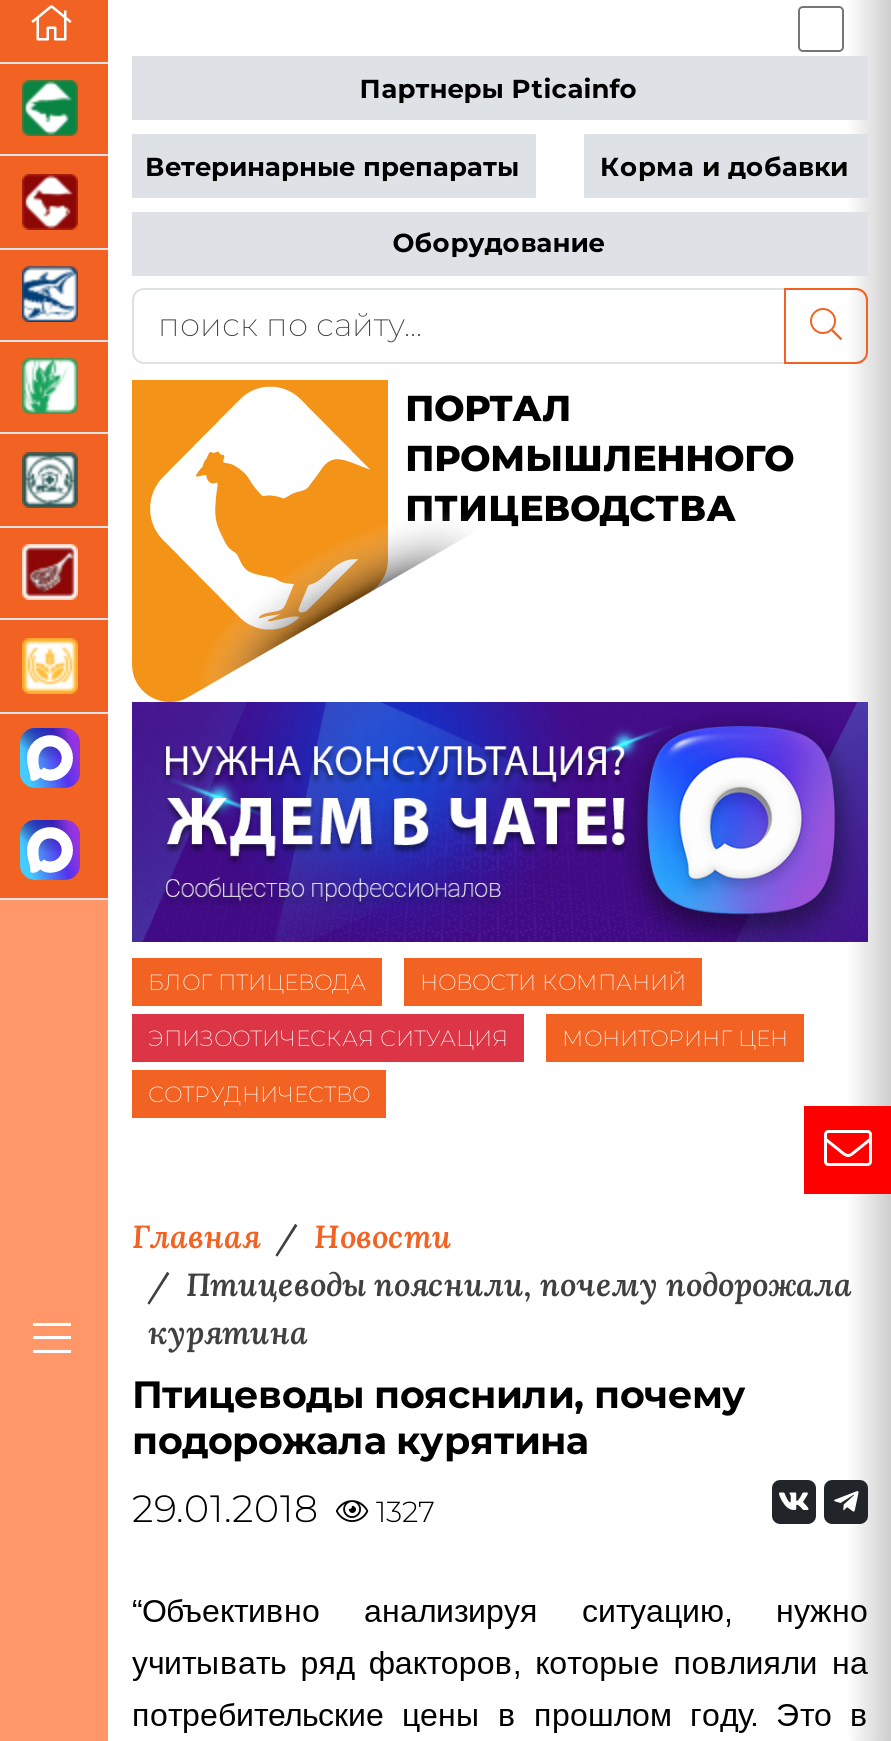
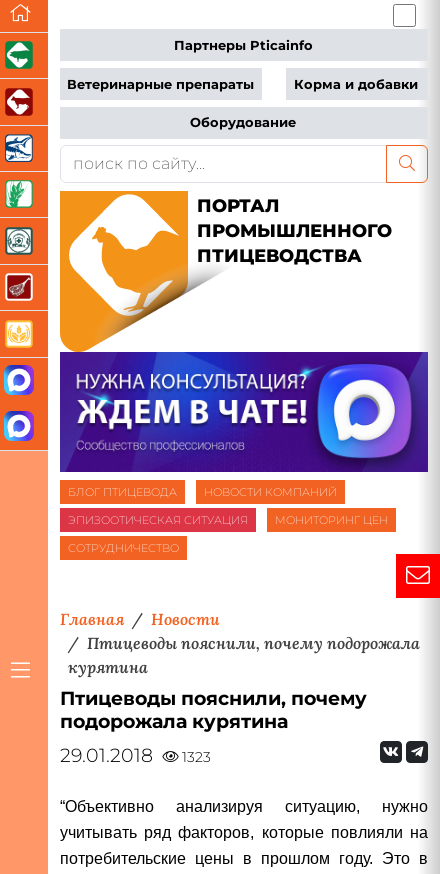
[132,1484,434,1532] 29.01.2018 1327 -> [60,743,211,767] 29.01.2018 1323

